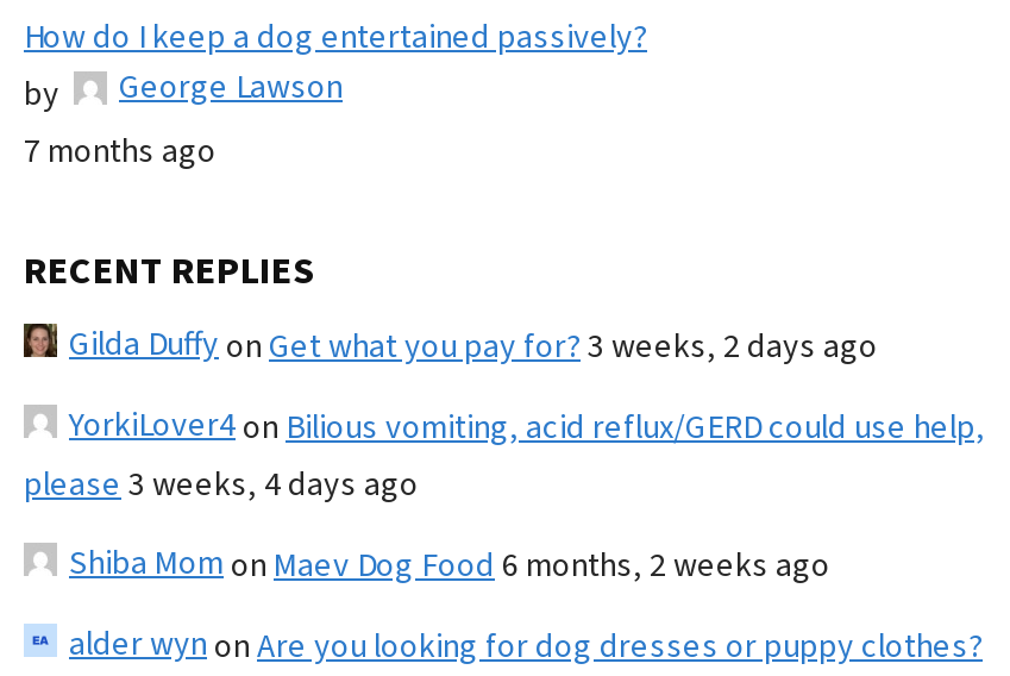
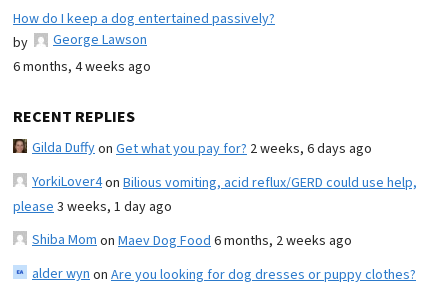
[24,128,217,175] 7 months ago -> [13,57,151,77] 6 months, 4 weeks ago
[69,321,878,371] Gilda Duffyon Get what you pay for? 3 weeks, 2 days ago -> [32,138,372,159] Gilda Duffyon Get what you pay for? 2 weeks, 6 days ago
[24,461,419,509] please 3 weeks, 4 days ago -> [13,197,172,217] please 3 weeks, 1 day ago

